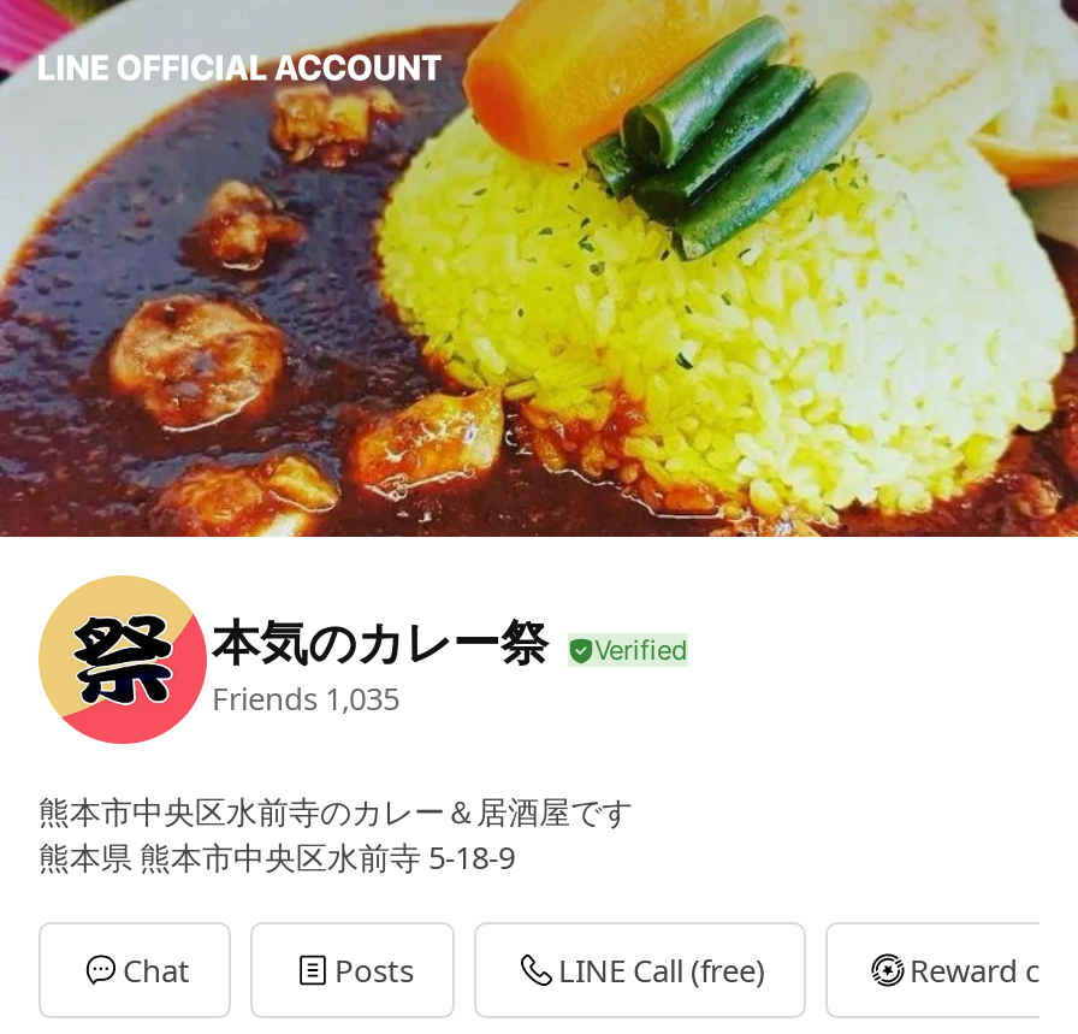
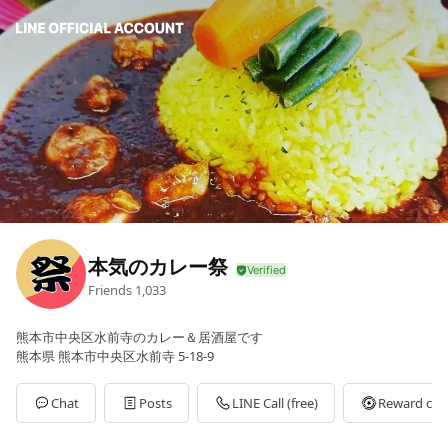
[212,676,399,720] Friends 1,035 -> [88,281,166,299] Friends 1,033

